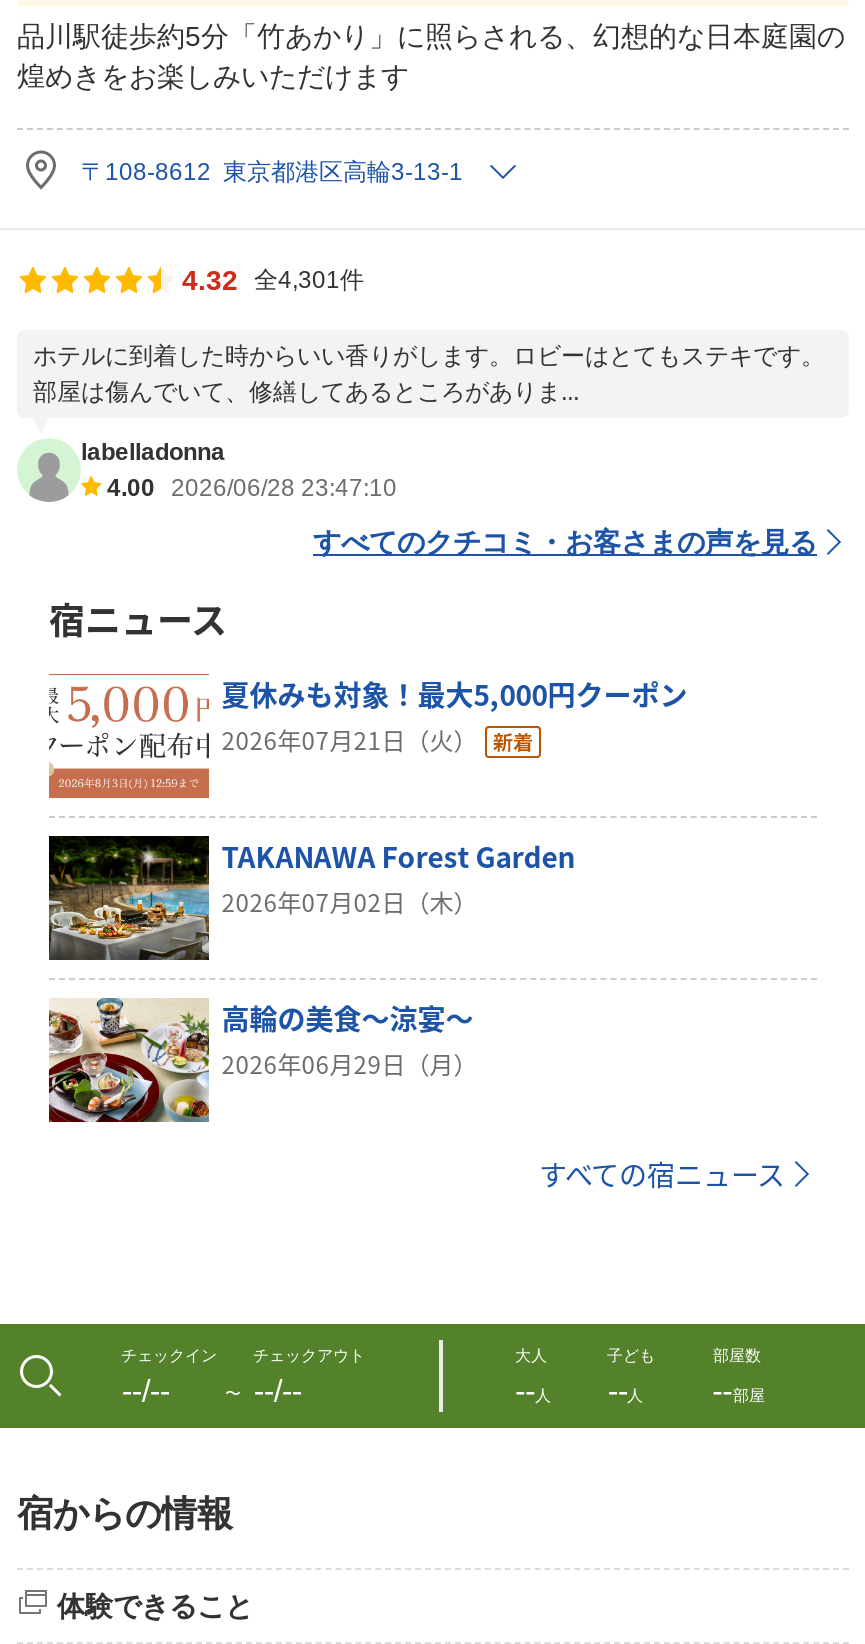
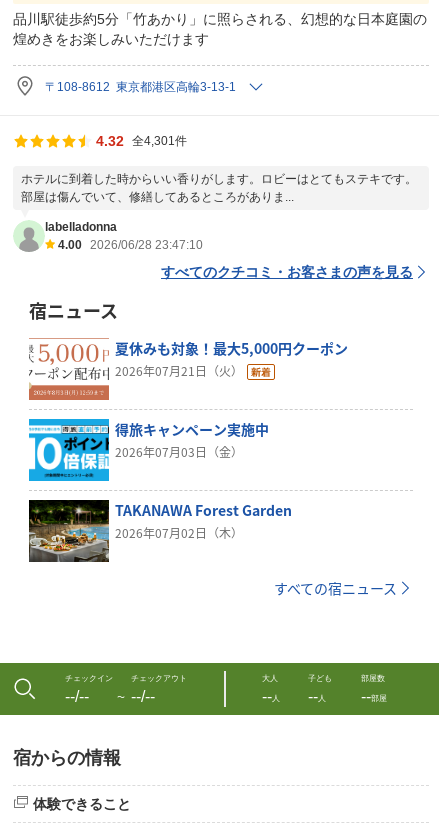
none -> [28,418,269,482] [image] | 得旅キャンペーン実施中 | 2026年07月03日（金）
moved [45,836,575,970] -> [27,500,292,567]: [image] | TAKANAWA Forest Garden | 2026年07月02日（木）
[47,996,477,1124] [image] | 高輪の美食～涼宴～ | 2026年06月29日（月） -> none

